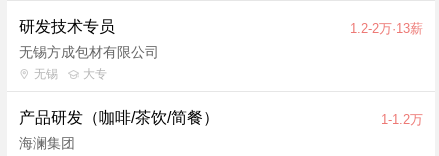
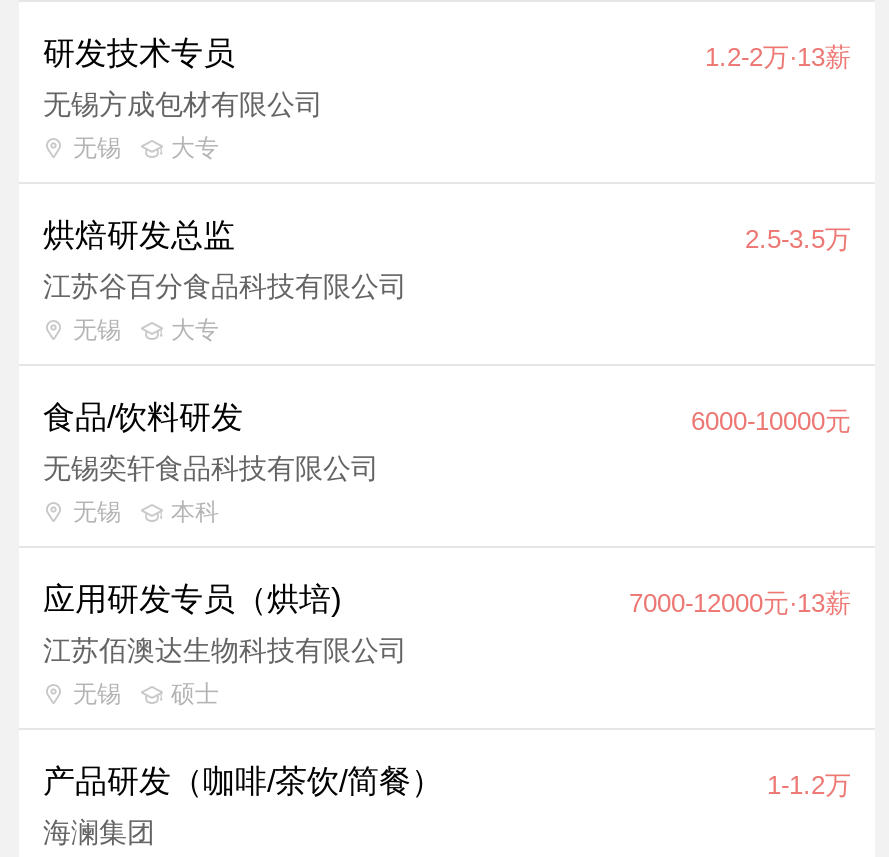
none -> [43,218,851,708] 烘焙研发总监 | 2.5-3.5万 | 江苏谷百分食品科技有限公司 | 无锡 | 大专 | 食品/饮料研发 | 6000-10000元 | 无锡奕轩食品科技有限公司 | 无锡 | 本科 | 应用研发专员（烘培) | 7000-12000元·13薪 | 江苏佰澳达生物科技有限公司 | 无锡 | 硕士

